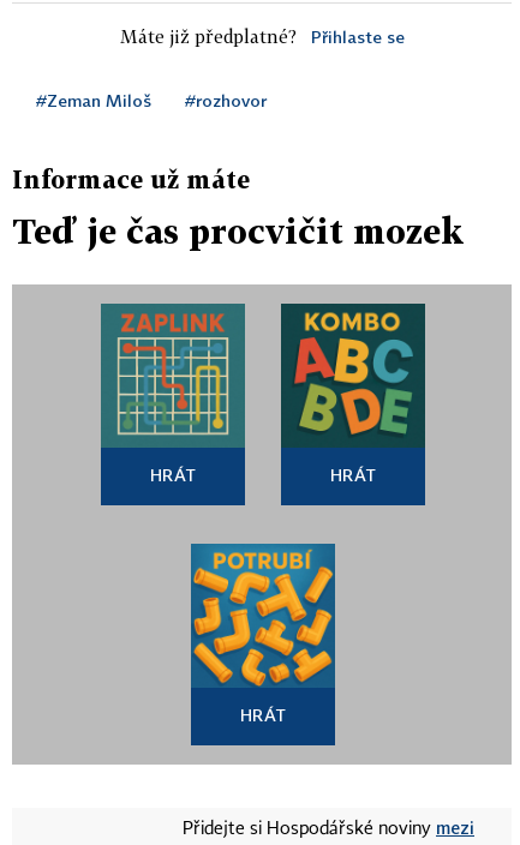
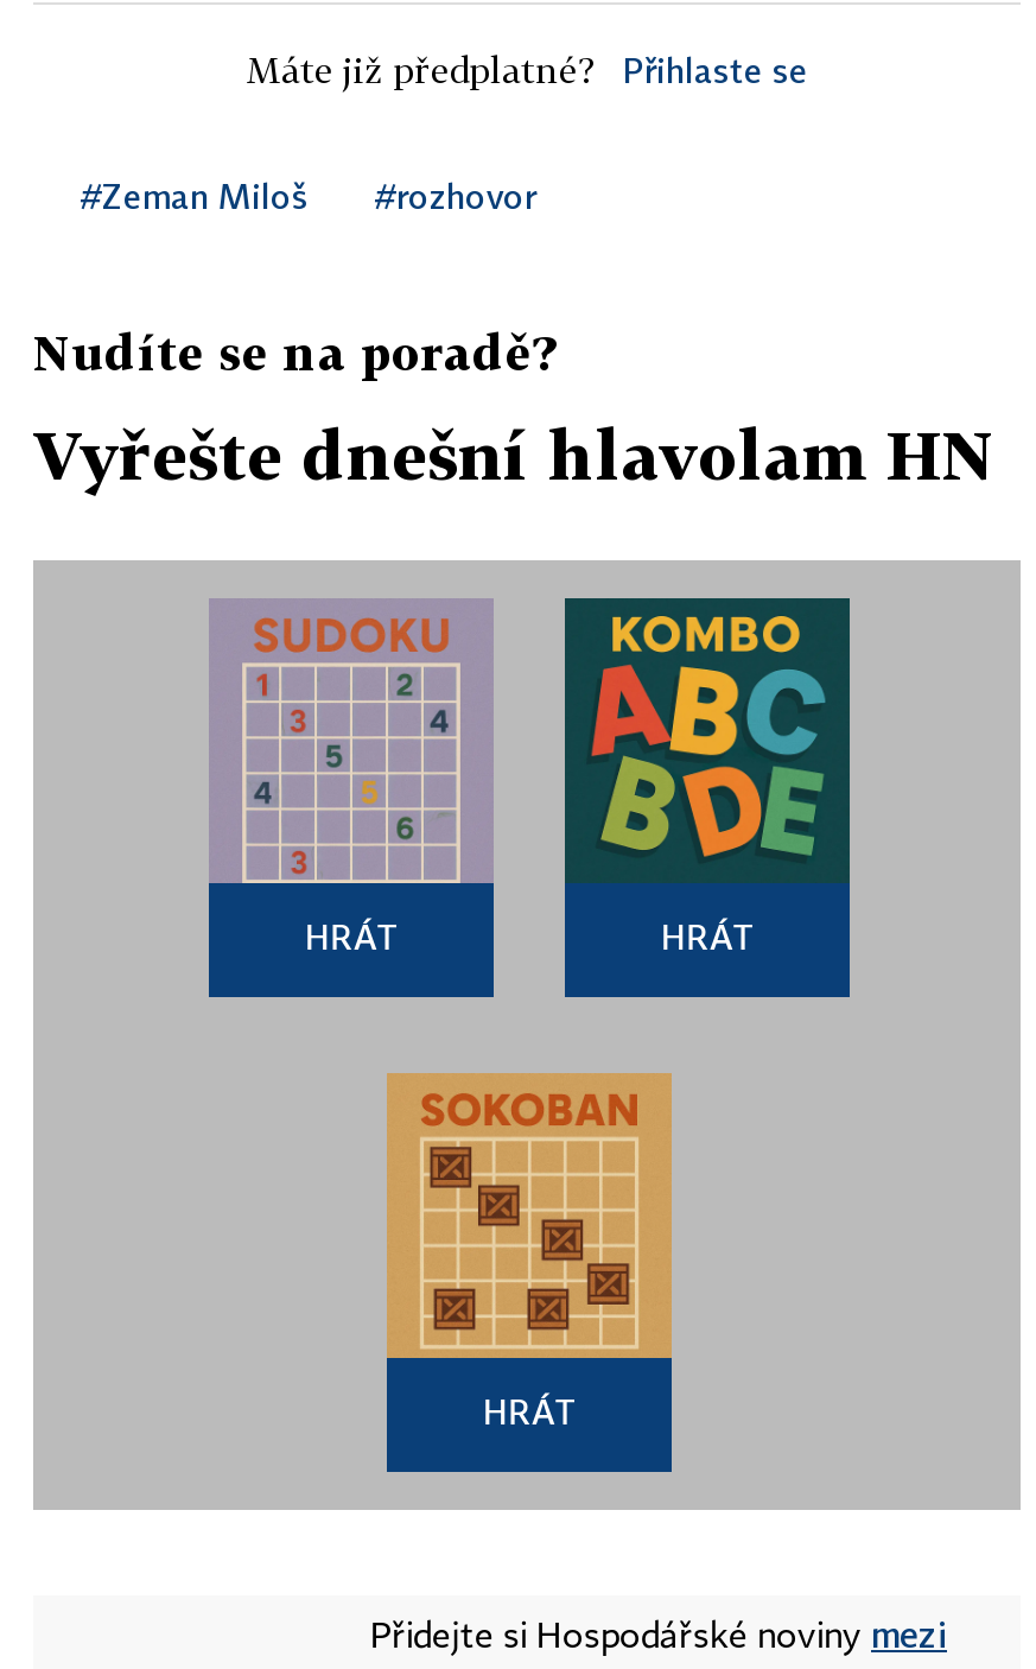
[12,164,250,193] Informace už máte -> [33,323,555,380] Nudíte se na poradě?
[12,211,464,251] Teď je čas procvičit mozek -> [33,415,994,494] Vyřešte dnešní hlavolam HN
[101,304,245,448] [image] -> [211,601,491,886] [image]
[190,543,336,688] [image] -> [387,1073,672,1360] [image]

